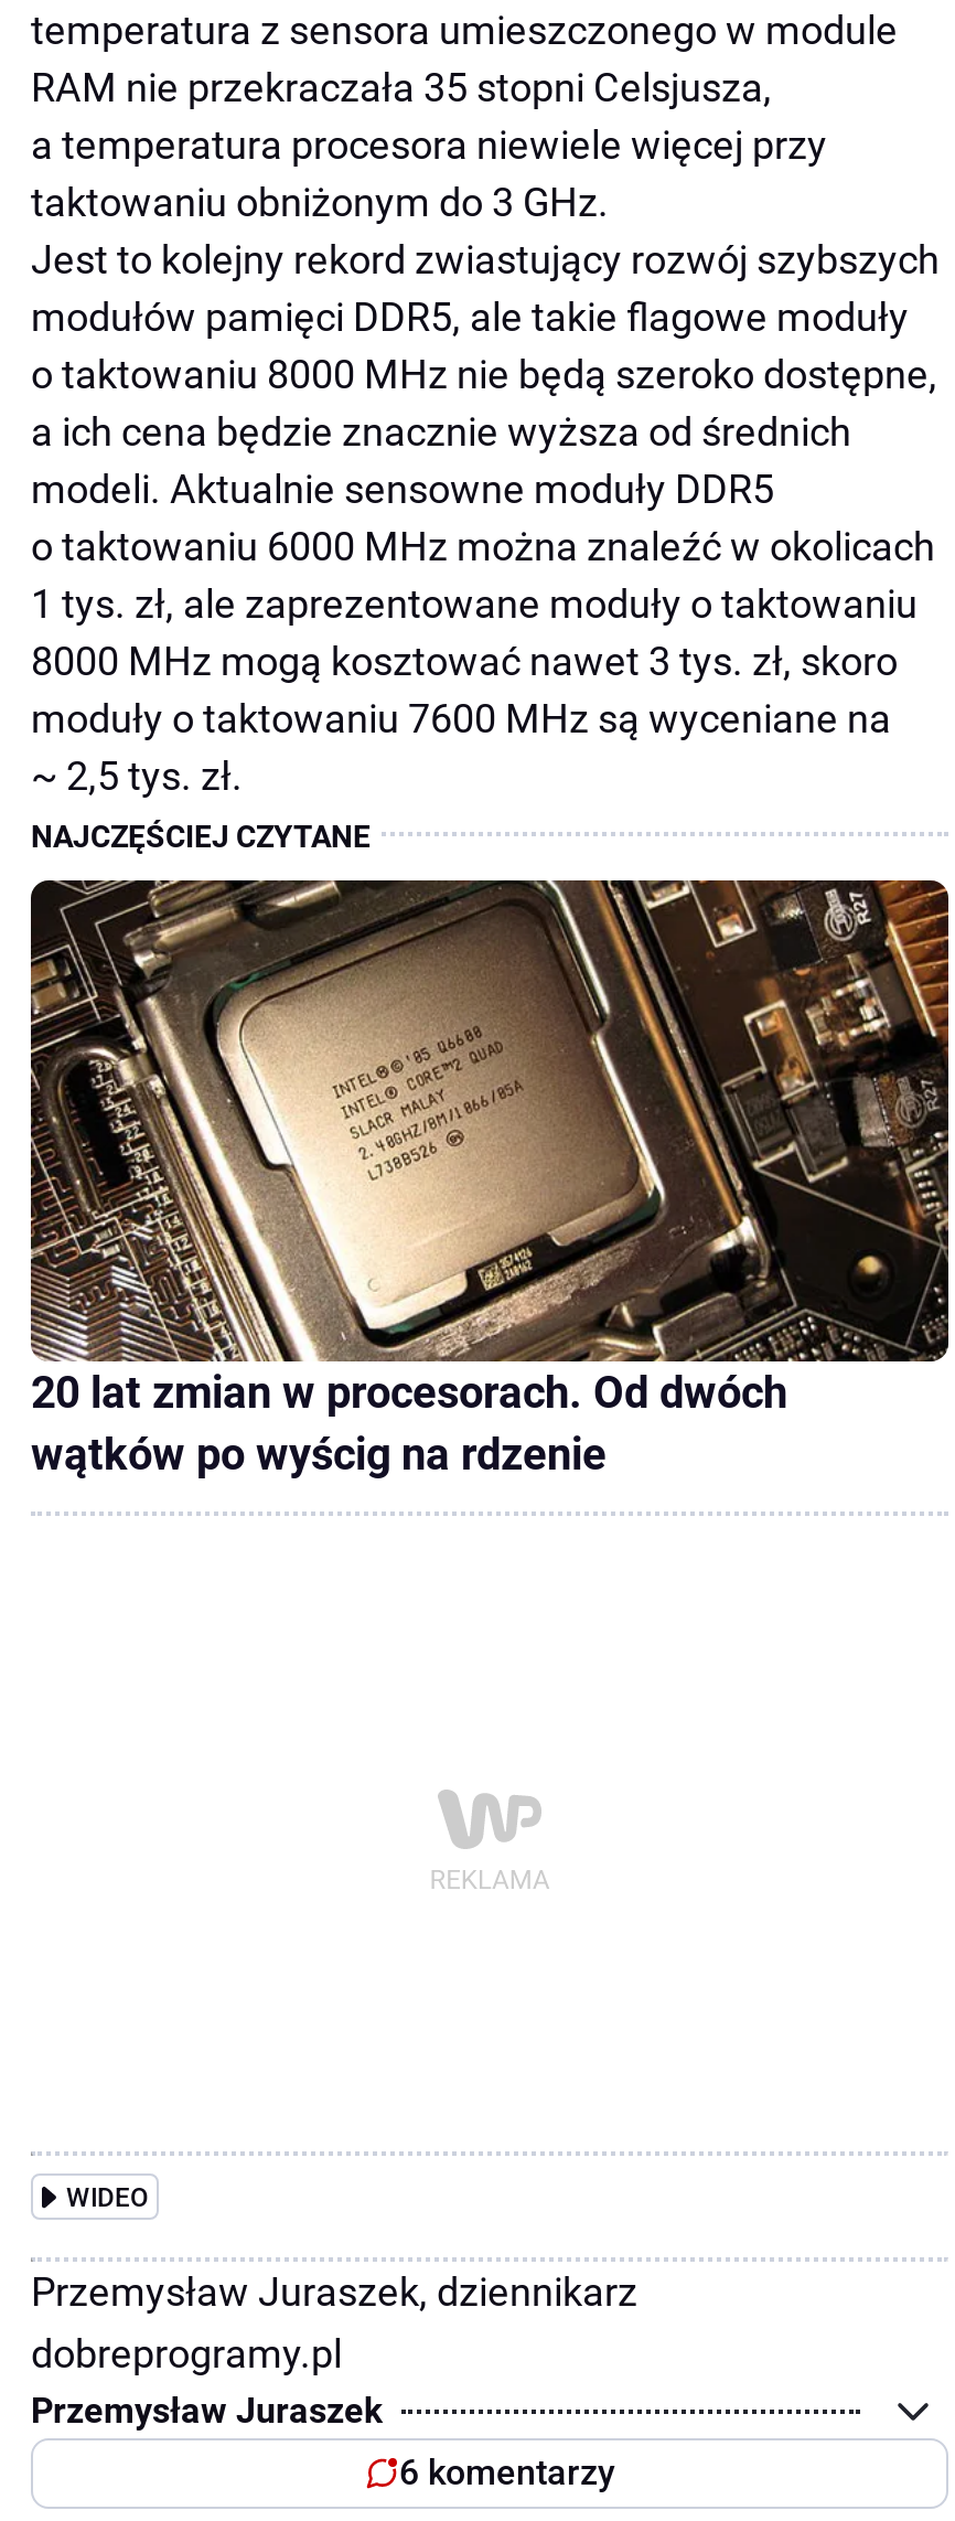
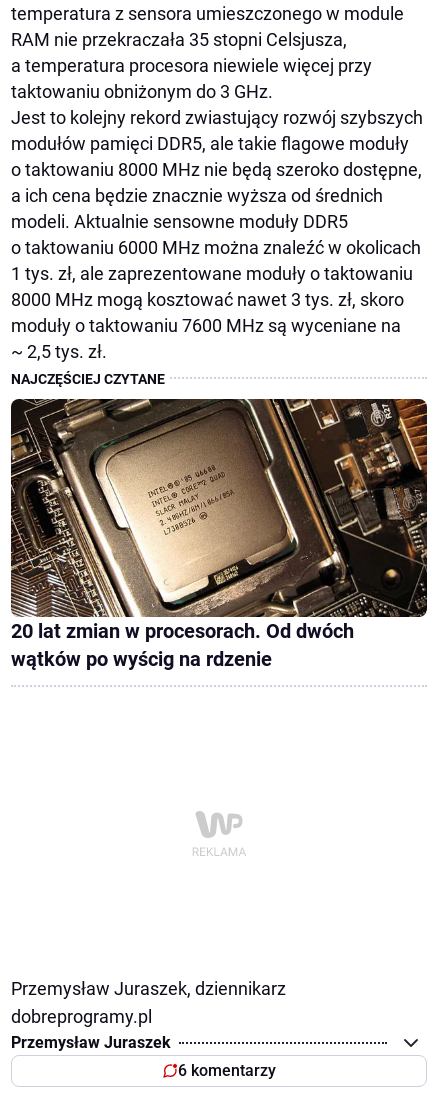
[66,2182,148,2213] WIDEO -> none

